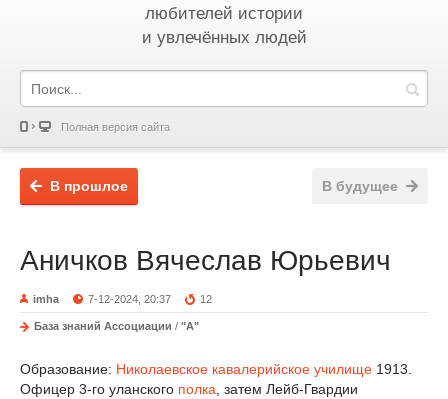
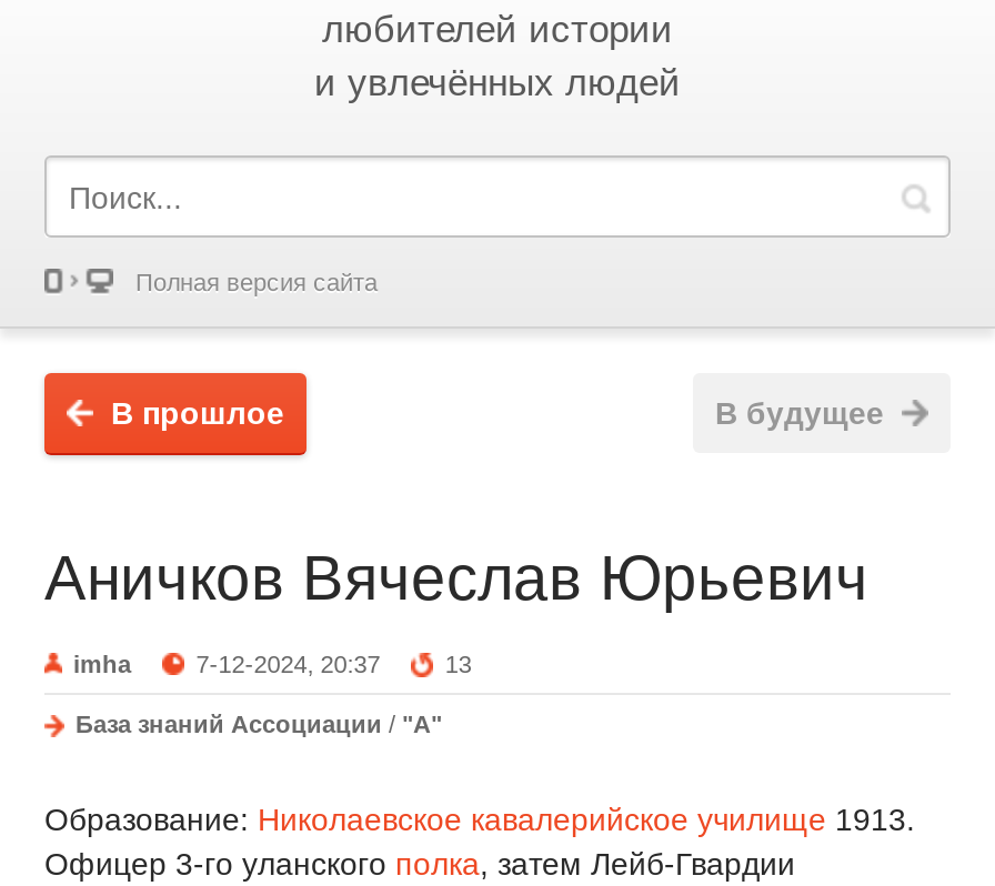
[200,293,212,305] 12 -> [445,651,472,677] 13

